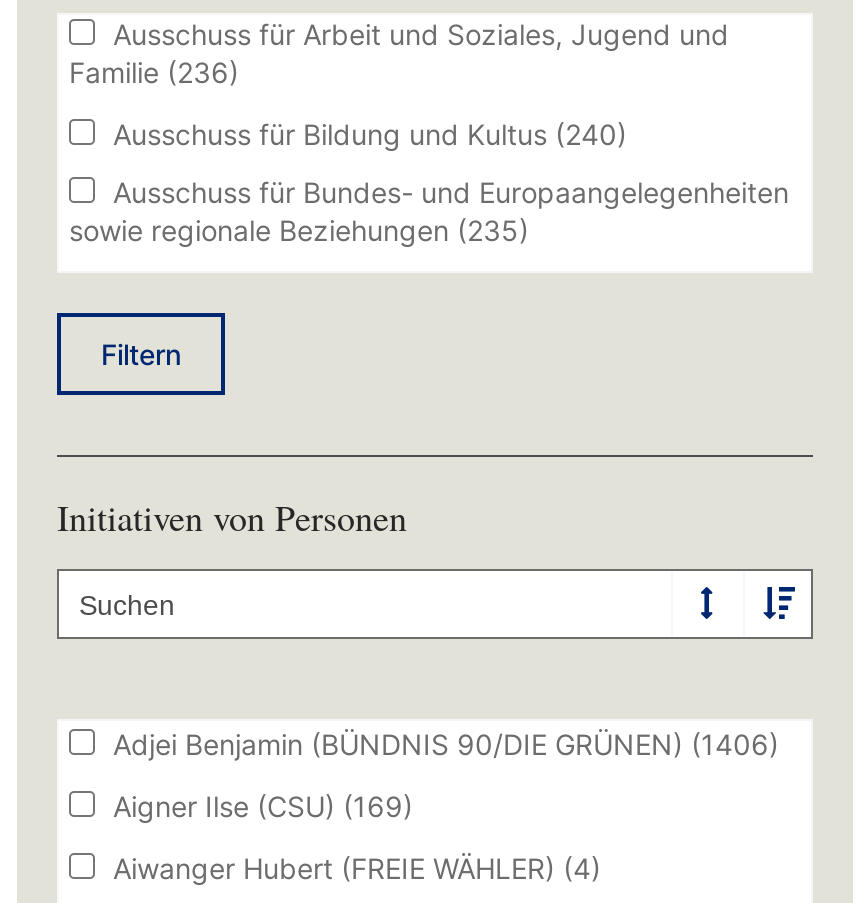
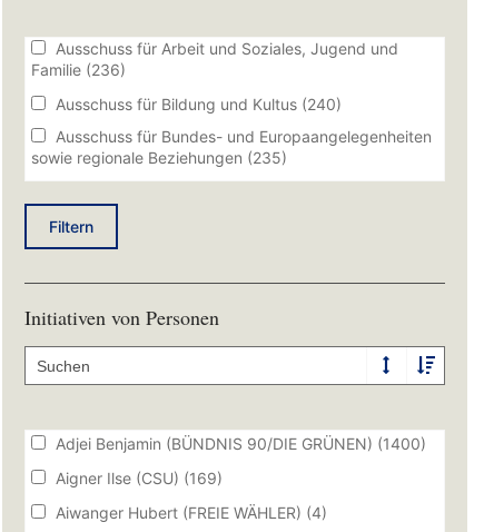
[113,727,779,761] Adjei Benjamin (BÜNDNIS 90/DIE GRÜNEN) (1406) -> [56,434,426,453] Adjei Benjamin (BÜNDNIS 90/DIE GRÜNEN) (1400)

